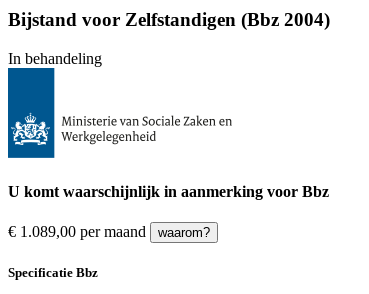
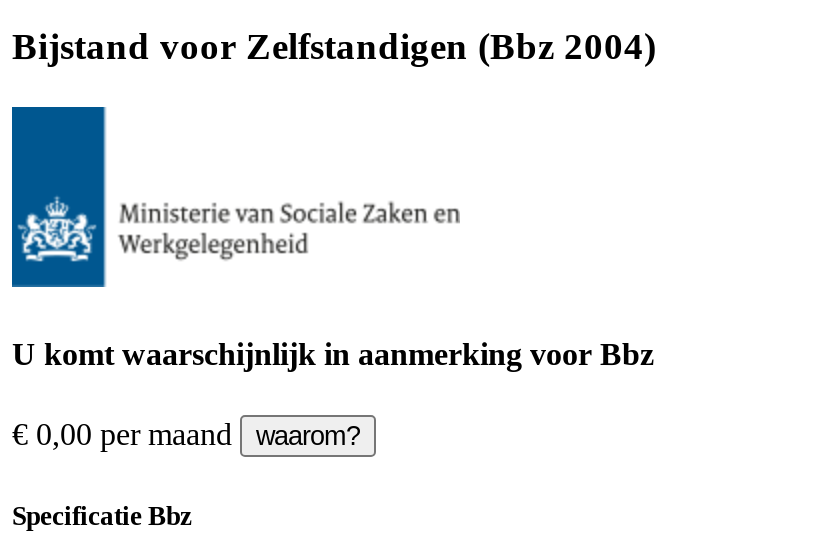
[8,50,102,67] In behandeling -> none
[8,223,210,240] € 1.089,00 per maand waarom? -> [12,417,360,451] € 0,00 per maand waarom?

